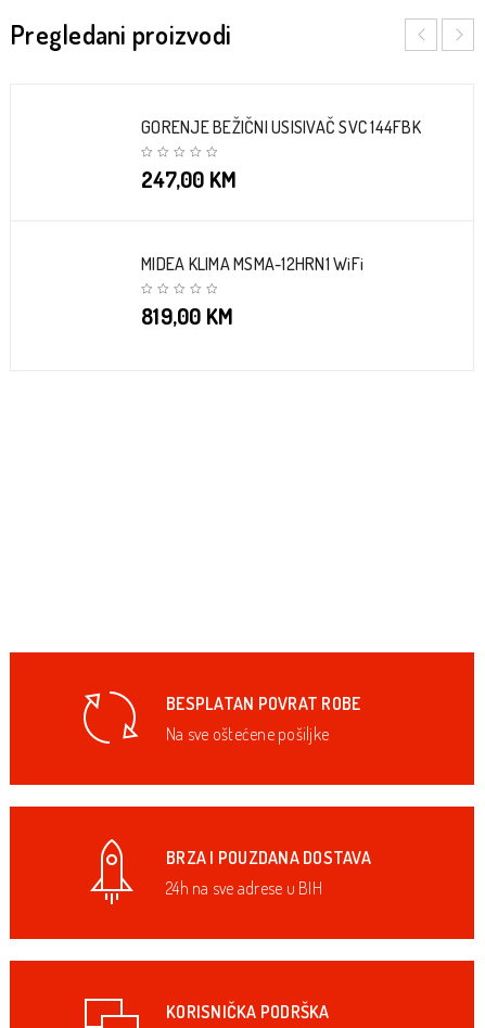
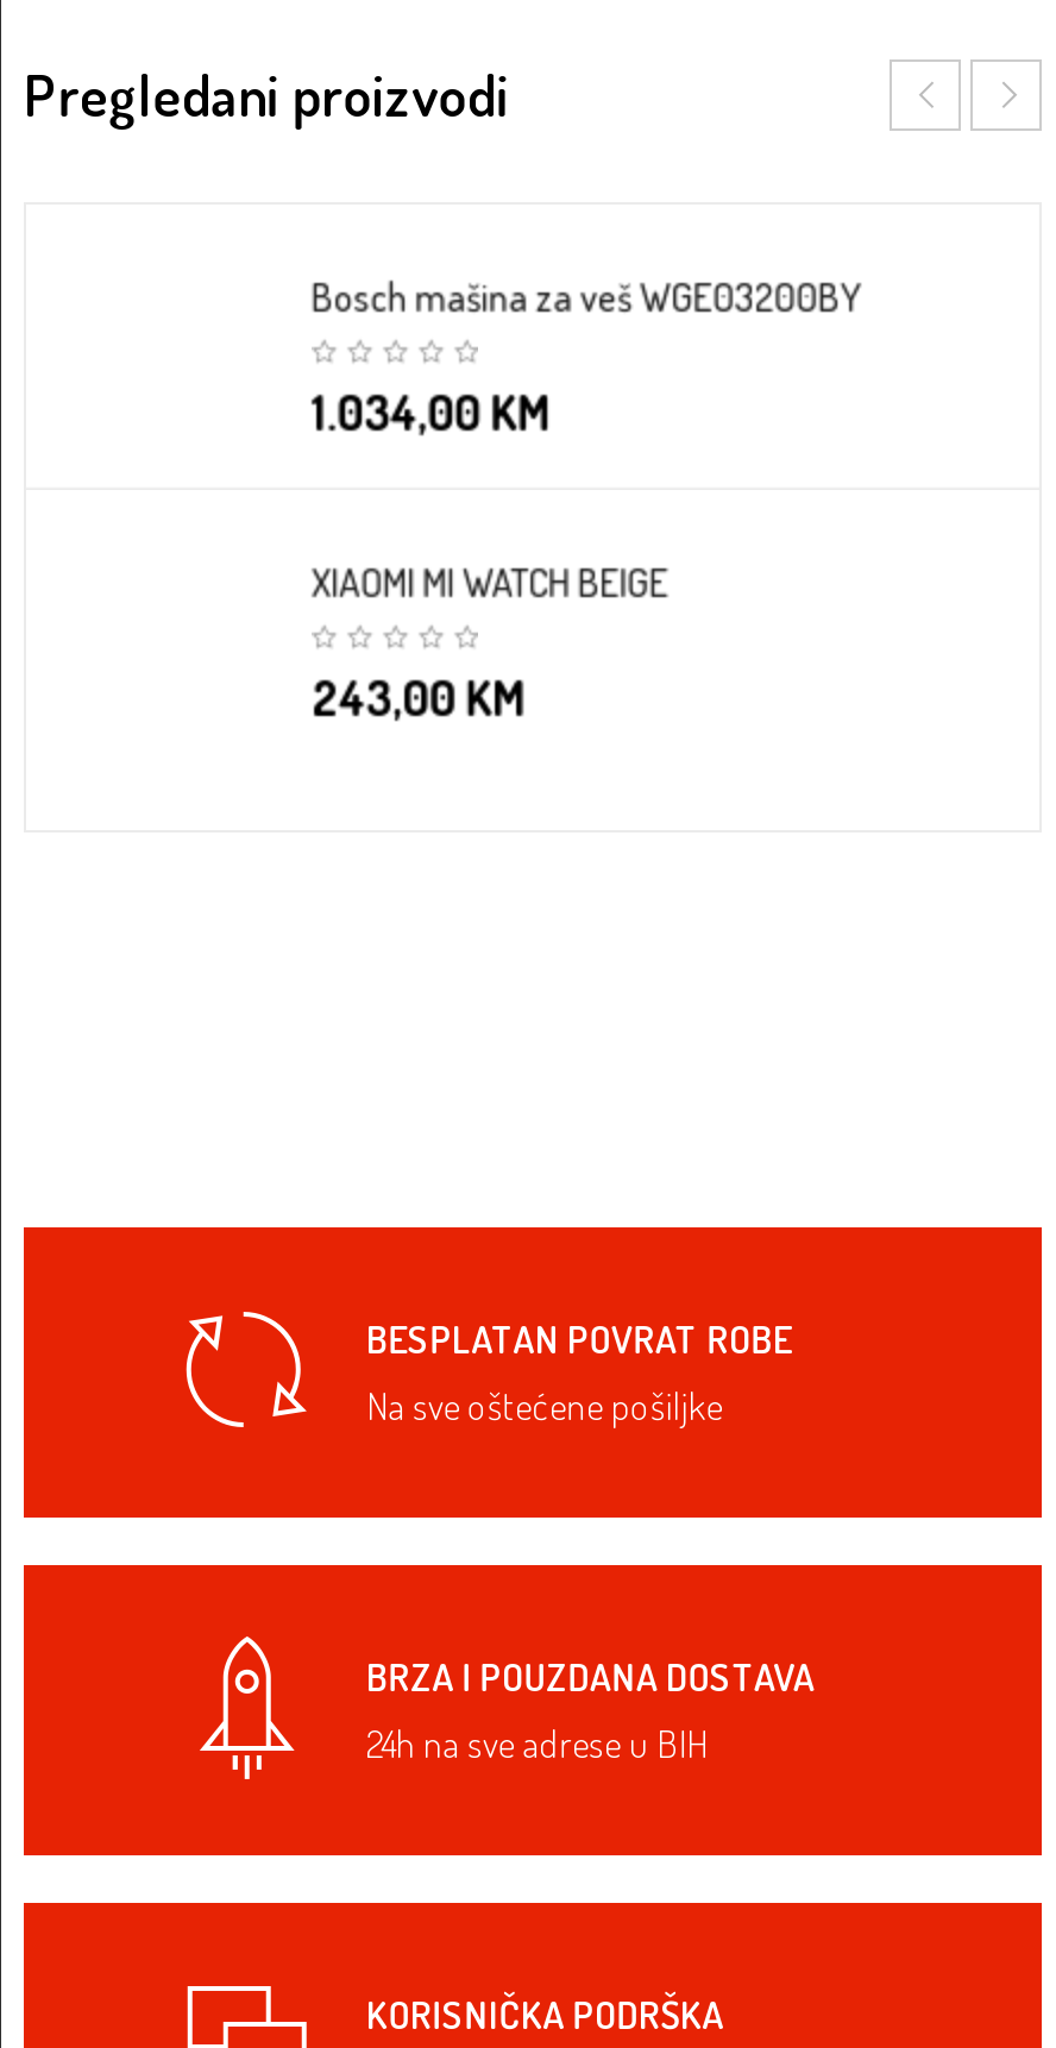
[141,116,421,138] GORENJE BEŽIČNI USISIVAČ SVC 144FBK -> [312,272,862,319] Bosch mašina za veš WGE03200BY
[141,165,237,193] 247,00 KM -> [312,379,551,441] 1.034,00 KM
[141,253,363,274] MIDEA KLIMA MSMA-12HRN1 WiFi -> [312,557,669,605] XIAOMI MI WATCH BEIGE
[141,302,233,330] 819,00 KM -> [312,664,526,726] 243,00 KM

